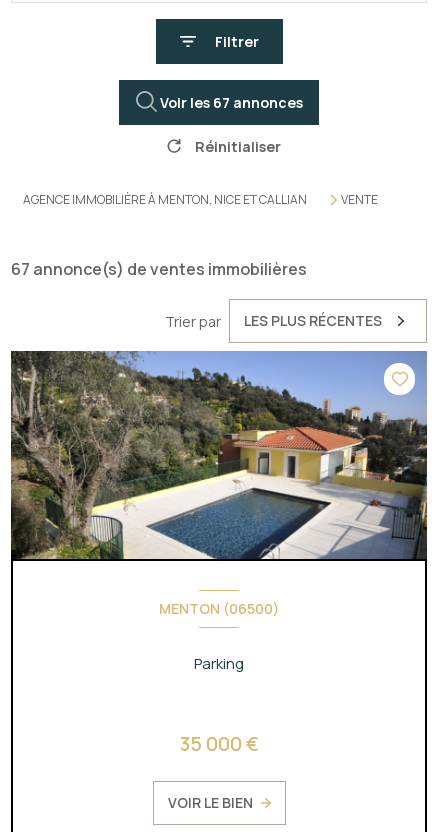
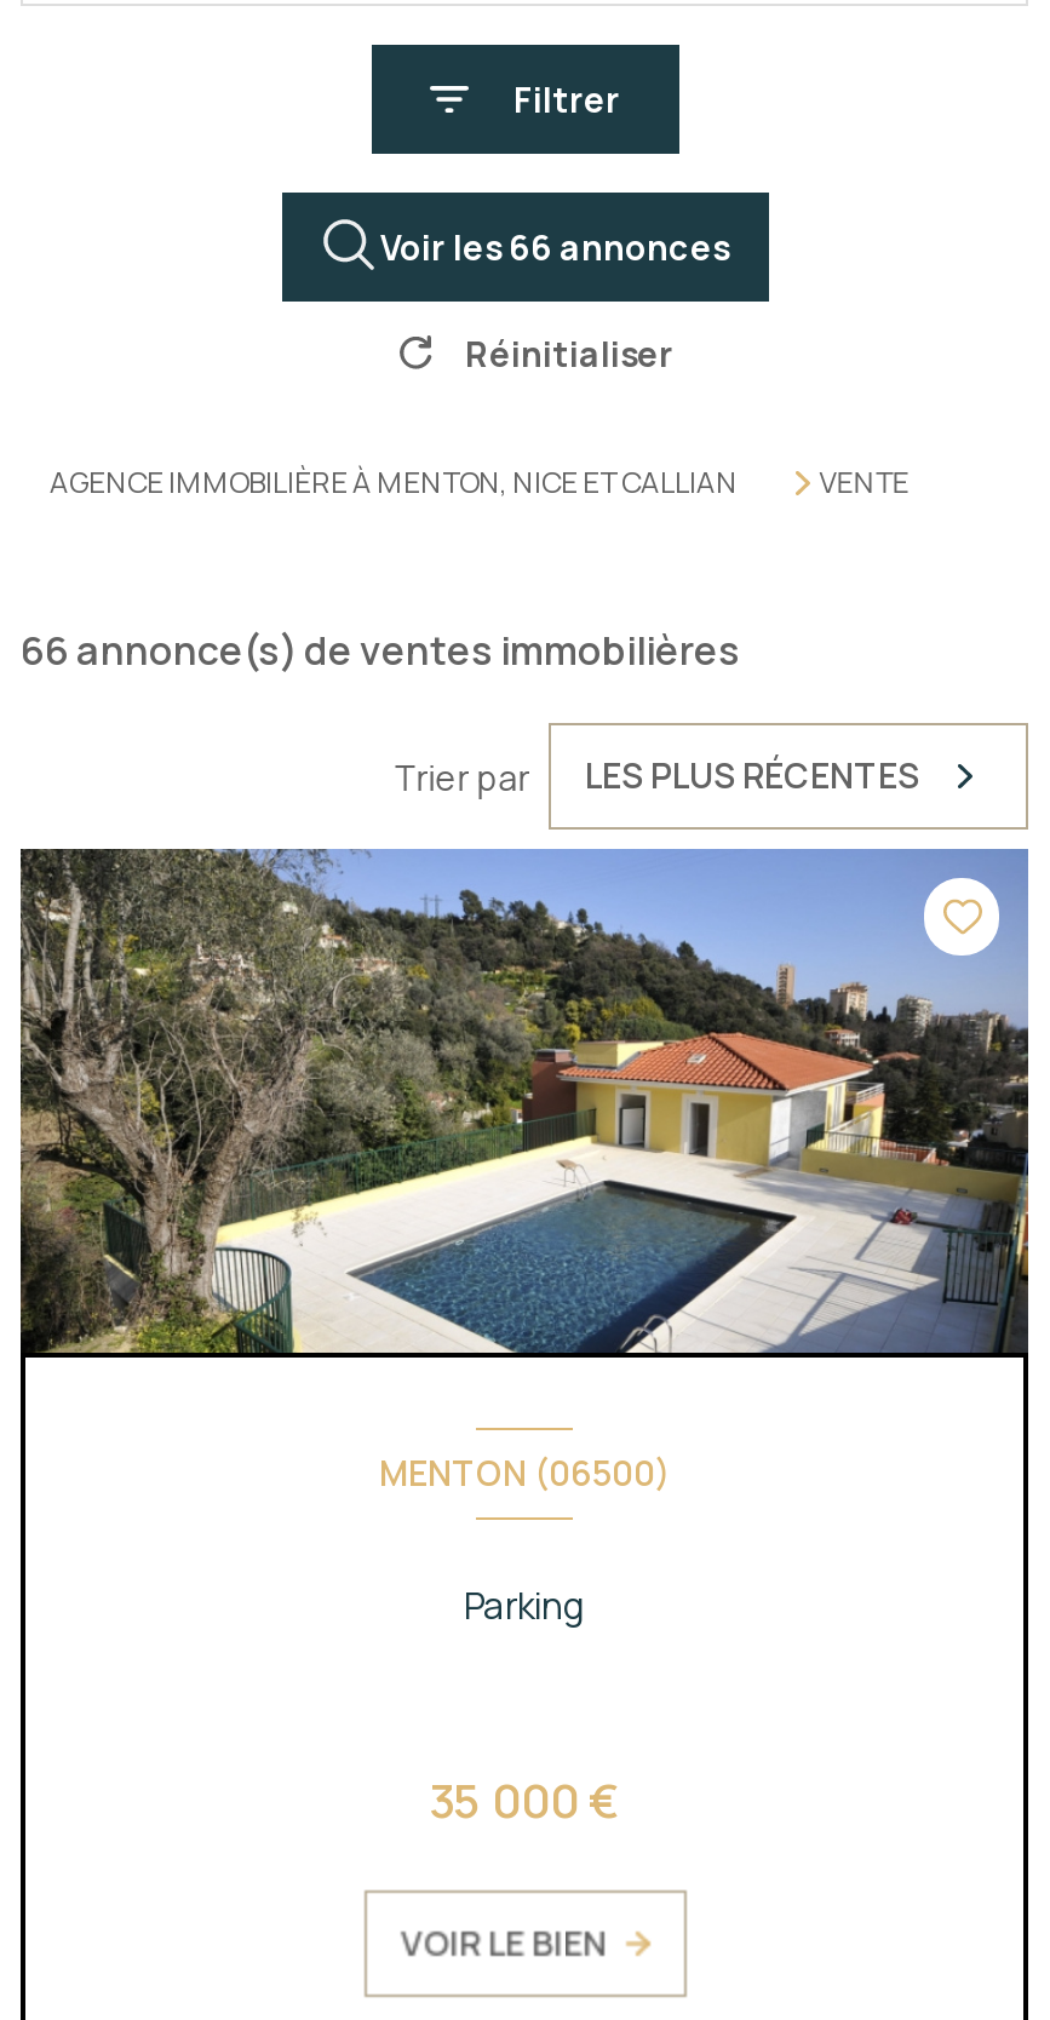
[160,93,303,112] Voir les 67 annonces -> [380,224,729,270] Voir les 66 annonces
[11,258,307,280] 67 annonce(s) de ventes immobilières -> [21,623,740,676] 66 annonce(s) de ventes immobilières

